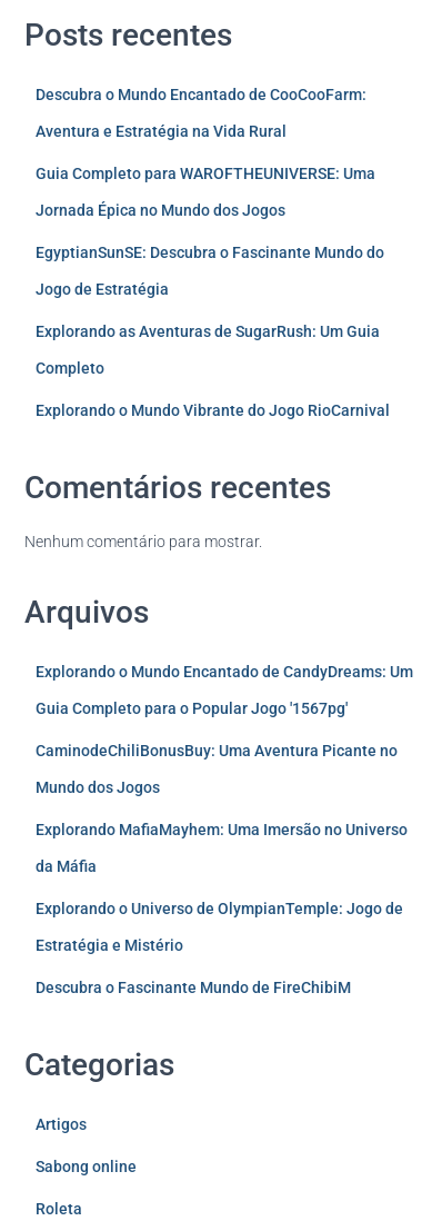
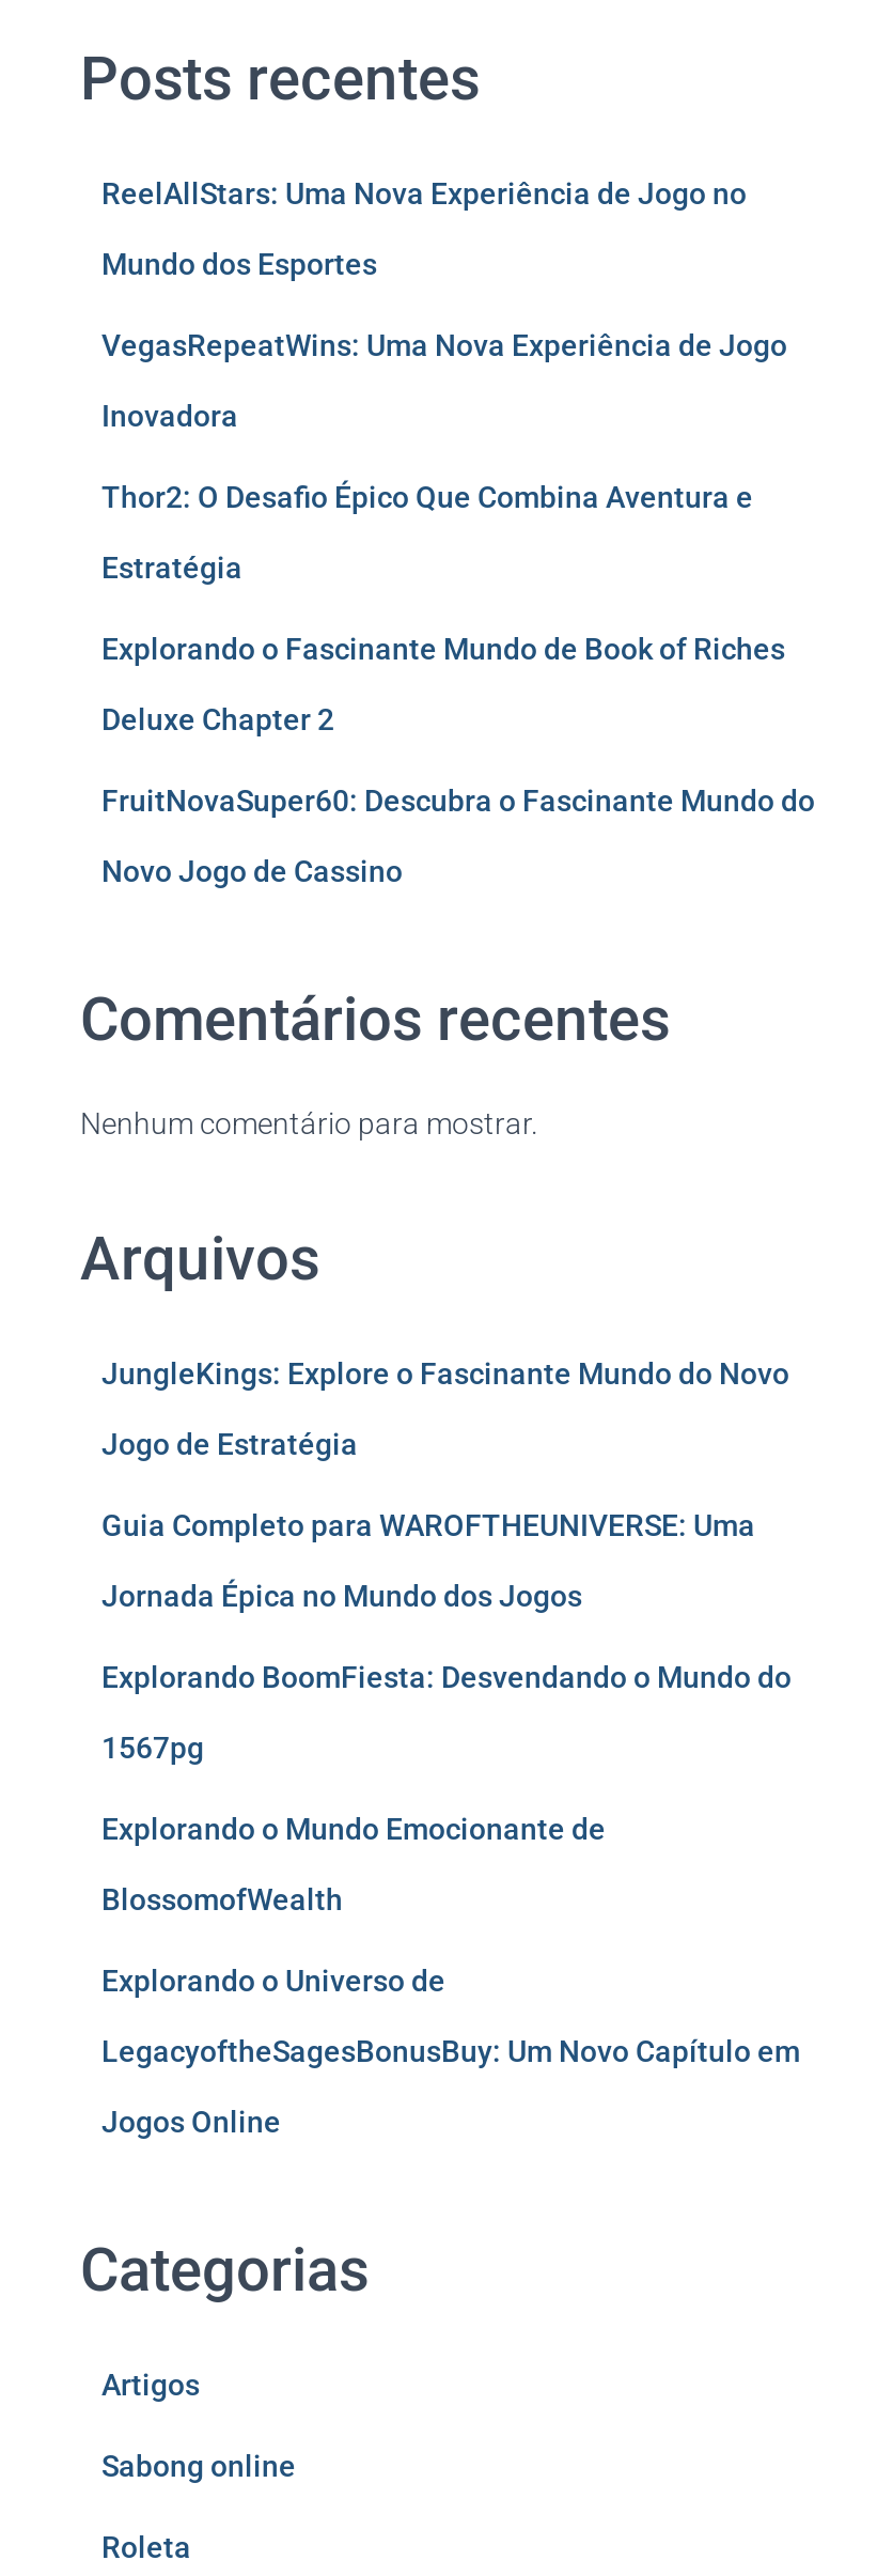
[36,86,390,419] Descubra o Mundo Encantado de CooCooFarm: | Aventura e Estratégia na Vida Rural | EgyptianSunSE: Descubra o Fascinante Mundo do | Explorando as Aventuras de SugarRush: Um Guia | Completo | Explorando o Mundo Vibrante do Jogo RioCarnival -> [101,176,815,888] ReelAllStars: Uma Nova Experiência de Jogo no | Mundo dos Esportes | VegasRepeatWins: Uma Nova Experiência de Jogo | Inovadora | Thor2: O Desafio Épico Que Combina Aventura e | Estratégia | Explorando o Fascinante Mundo de Book of Riches | Deluxe Chapter 2 | FruitNovaSuper60: Descubra o Fascinante Mundo do | Novo Jogo de Cassino
moved [36,165,375,219] -> [101,1508,755,1613]: Guia Completo para WAROFTHEUNIVERSE: Uma | Jornada Épica no Mundo dos Jogos
moved [36,280,169,298] -> [101,1427,358,1461]: Jogo de Estratégia
[36,663,413,996] Explorando o Mundo Encantado de CandyDreams: Um | Guia Completo para o Popular Jogo '1567pg' | CaminodeChiliBonusBuy: Uma Aventura Picante no | Mundo dos Jogos | Explorando MafiaMayhem: Uma Imersão no Universo | da Máfia | Explorando o Universo de OlympianTemple: Jogo de | Estratégia e Mistério | Descubra o Fascinante Mundo de FireChibiM -> [101,1356,800,2139] JungleKings: Explore o Fascinante Mundo do Novo | Explorando BoomFiesta: Desvendando o Mundo do | 1567pg | Explorando o Mundo Emocionante de | BlossomofWealth | Explorando o Universo de | LegacyoftheSagesBonusBuy: Um Novo Capítulo em | Jogos Online

